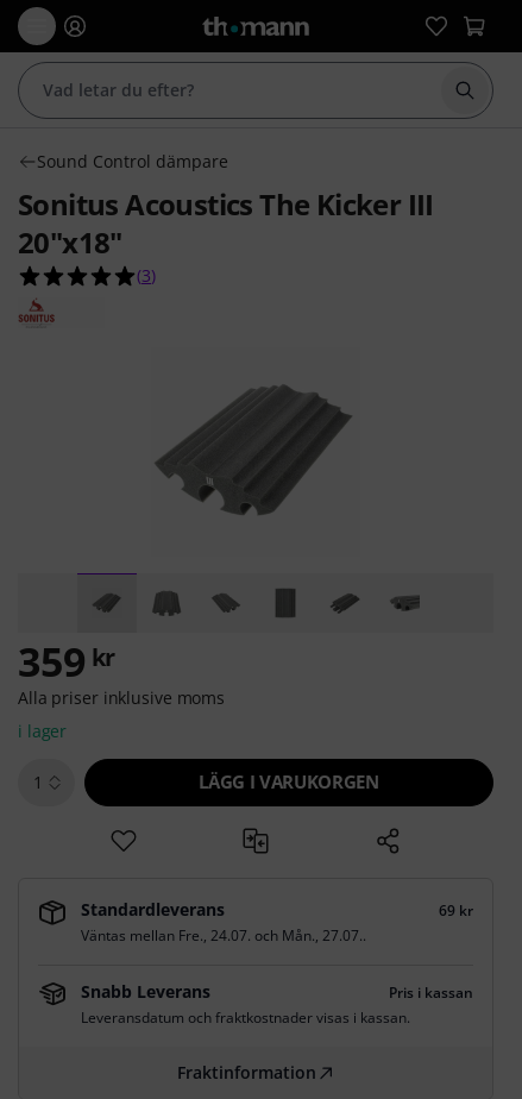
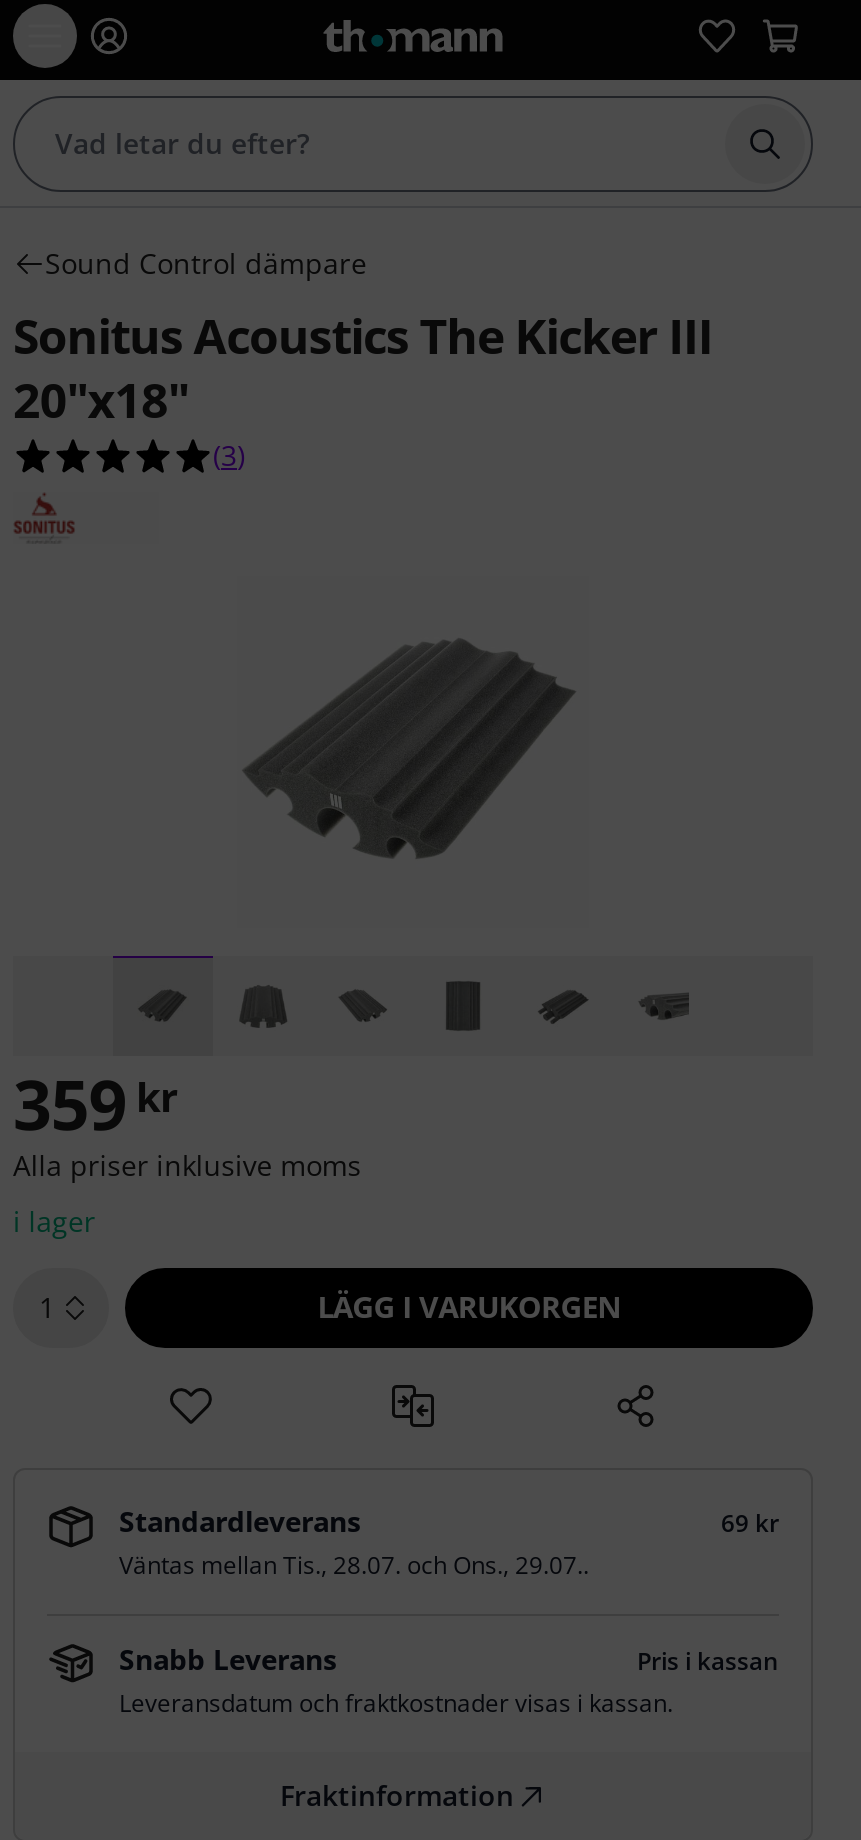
[81,925,366,946] Väntas mellan Fre., 24.07. och Mån., 27.07.. -> [119,1548,589,1582] Väntas mellan Tis., 28.07. och Ons., 29.07..

